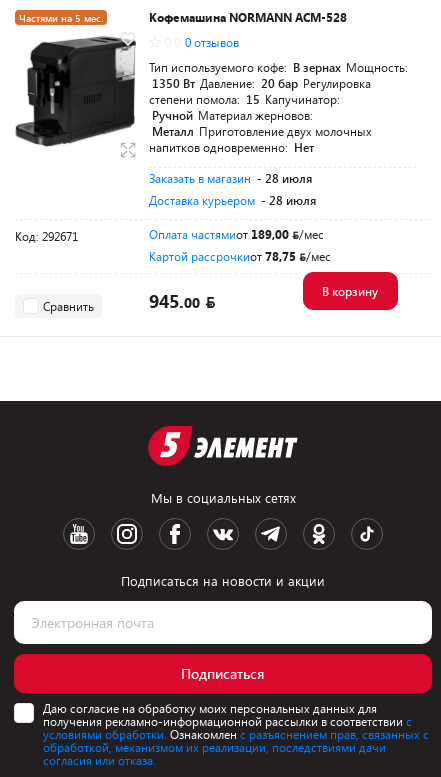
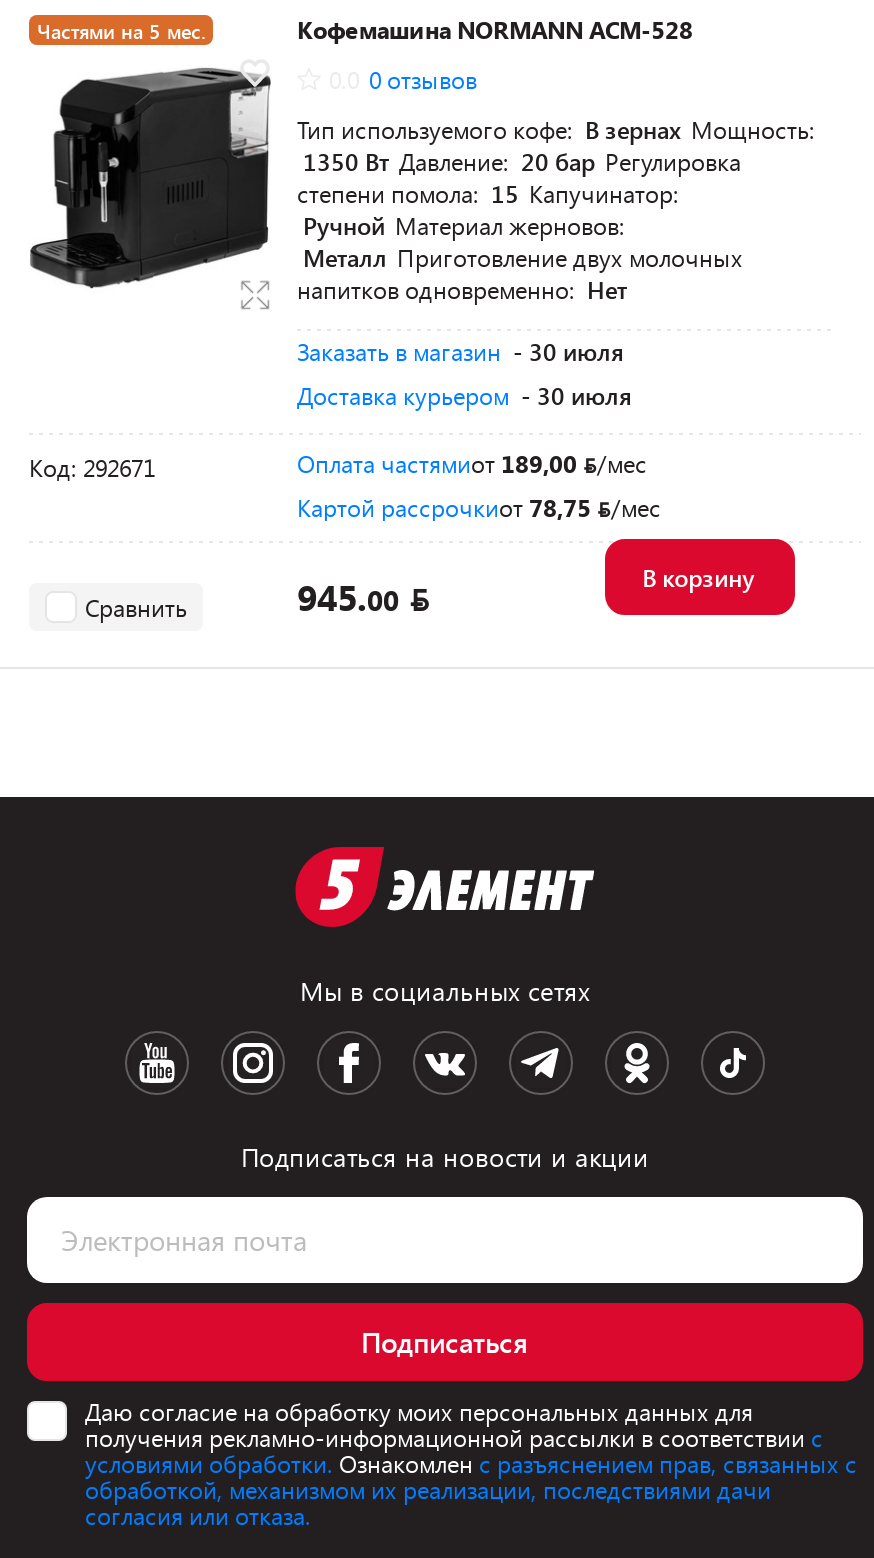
[149,170,312,186] Заказать в магазин - 28 июля -> [297,335,623,367] Заказать в магазин - 30 июля
[149,192,316,208] Доставка курьером - 28 июля -> [297,379,631,411] Доставка курьером - 30 июля

